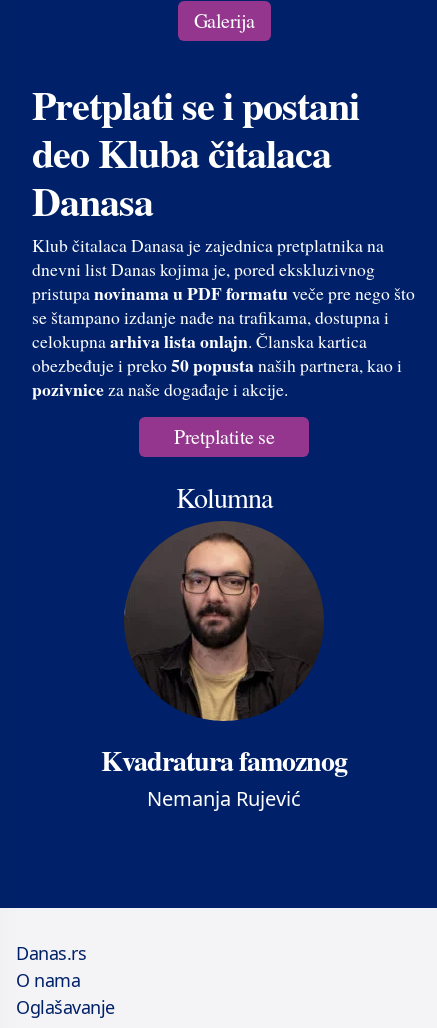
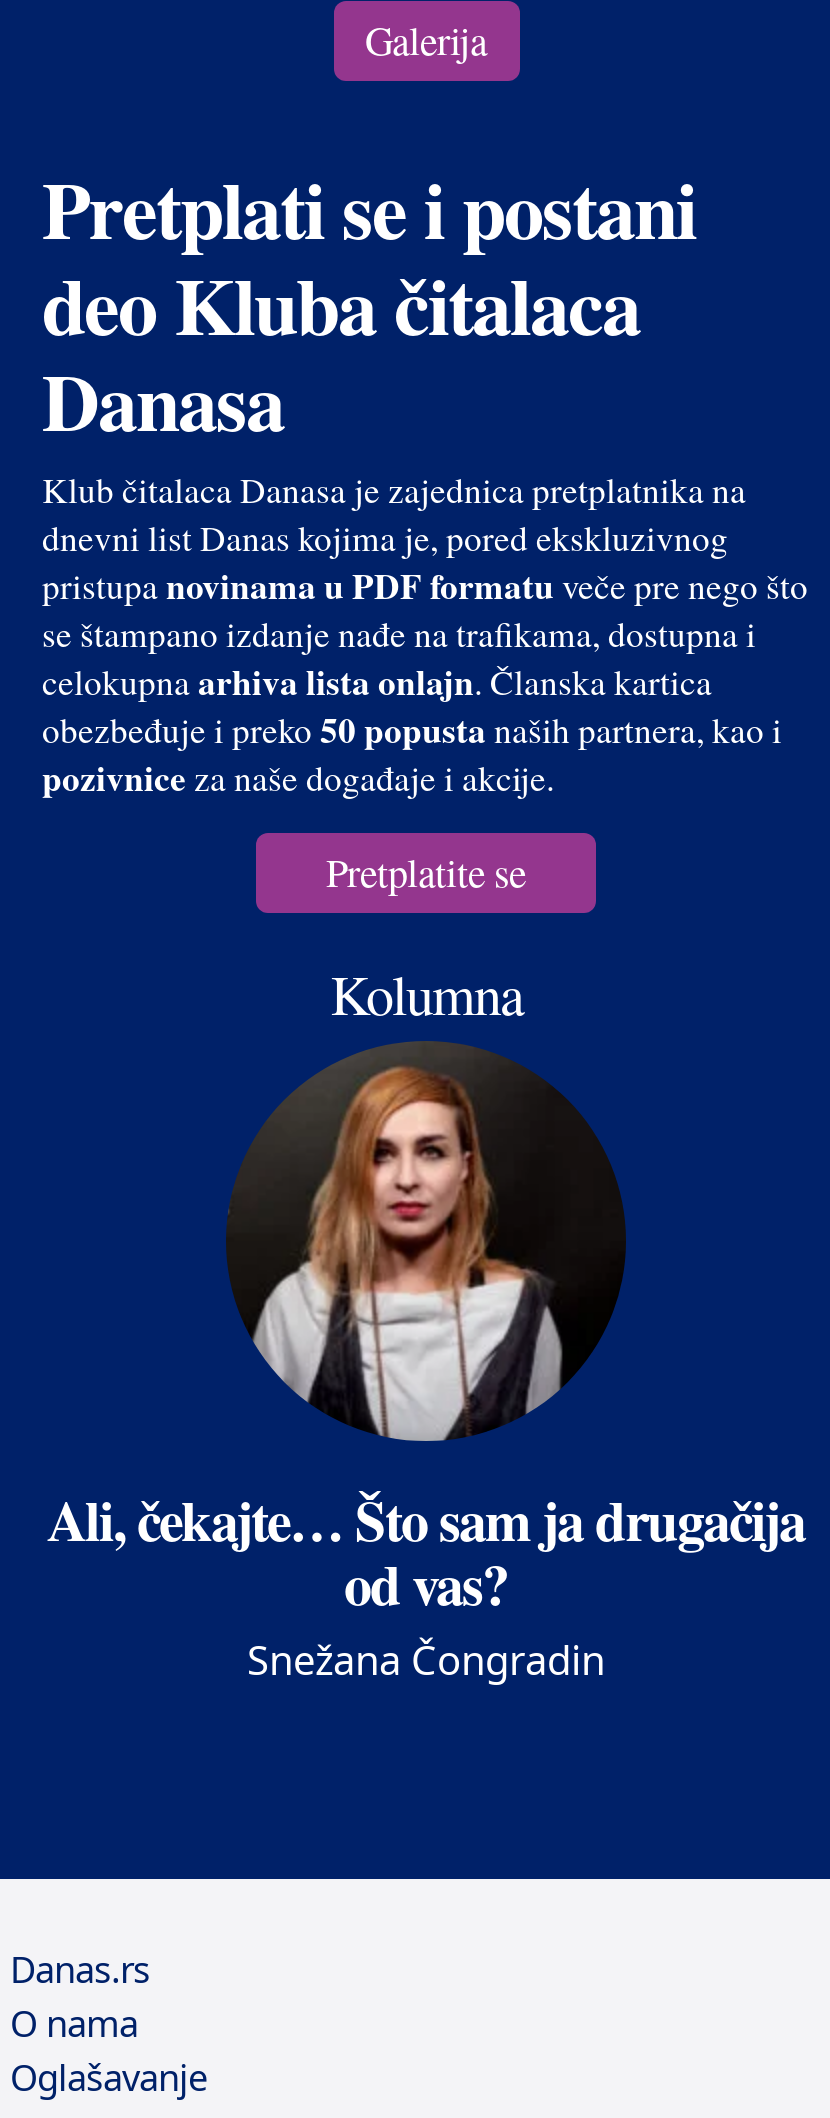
[101,528,347,812] [image] | Kvadratura famoznog | Nemanja Rujević -> [47,1056,805,1688] [image] | Ali, čekajte… Što sam ja drugačija | od vas? | Snežana Čongradin

